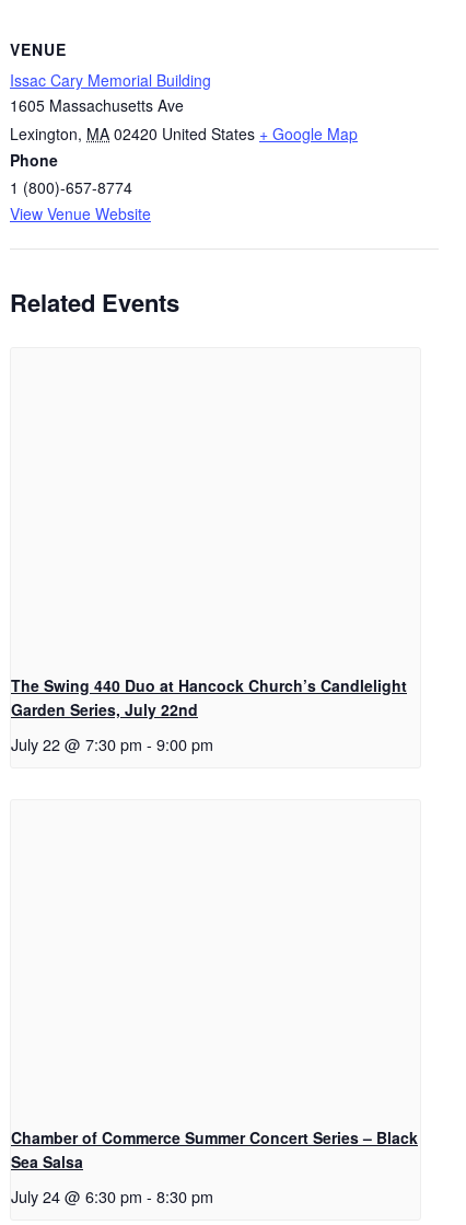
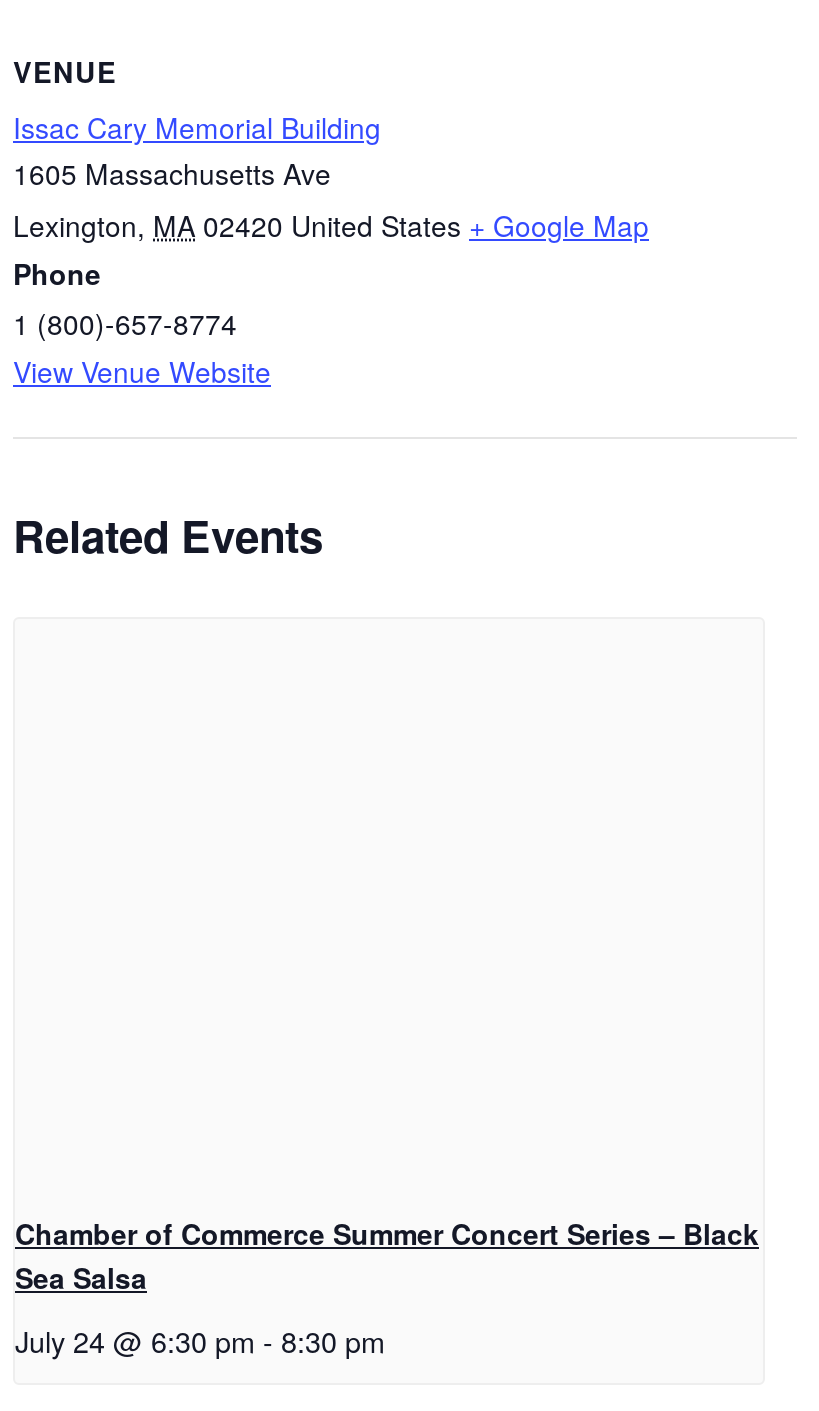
[11,674,407,755] The Swing 440 Duo at Hancock Church’s Candlelight | Garden Series, July 22nd | July 22 @ 7:30 pm - 9:00 pm -> none

